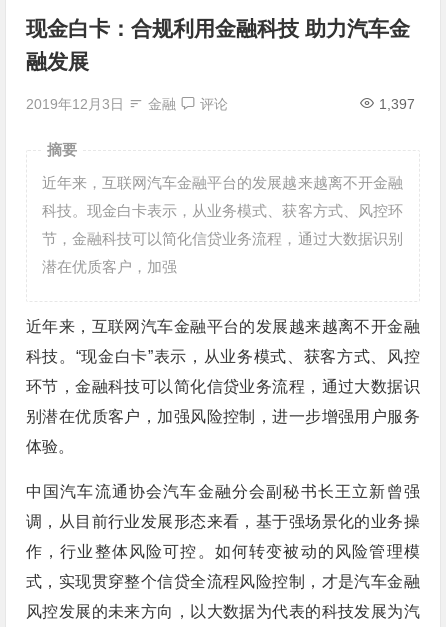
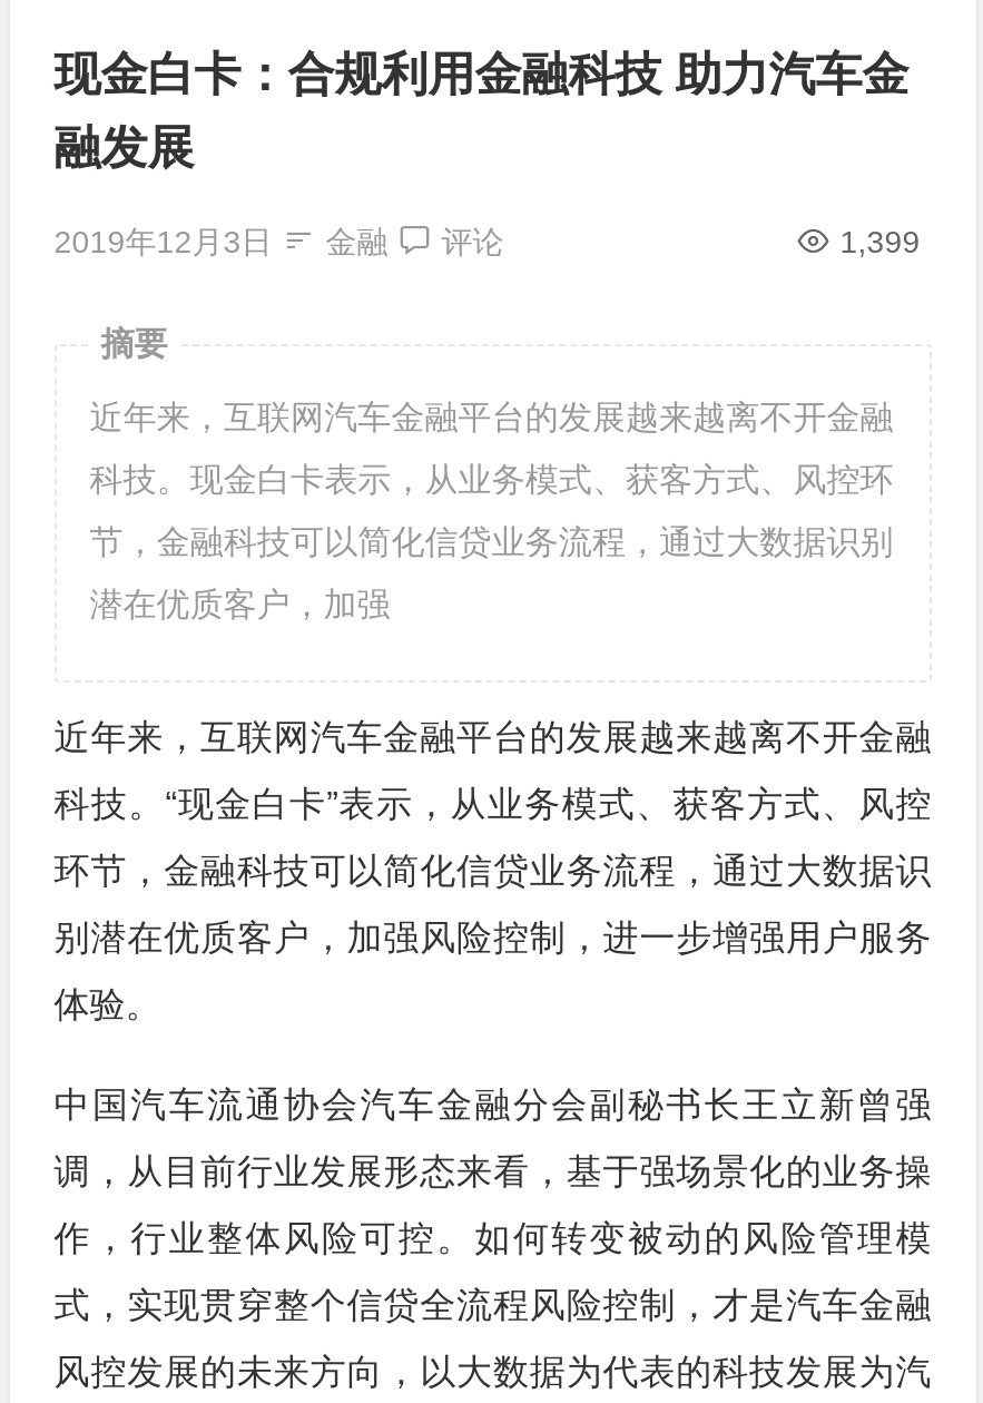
[379,95,415,111] 1,397 -> [840,224,920,259] 1,399

